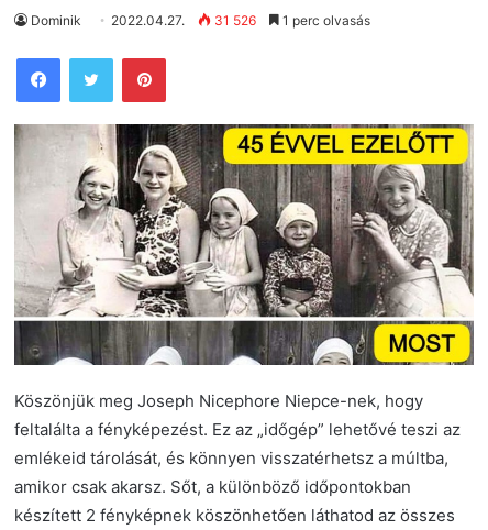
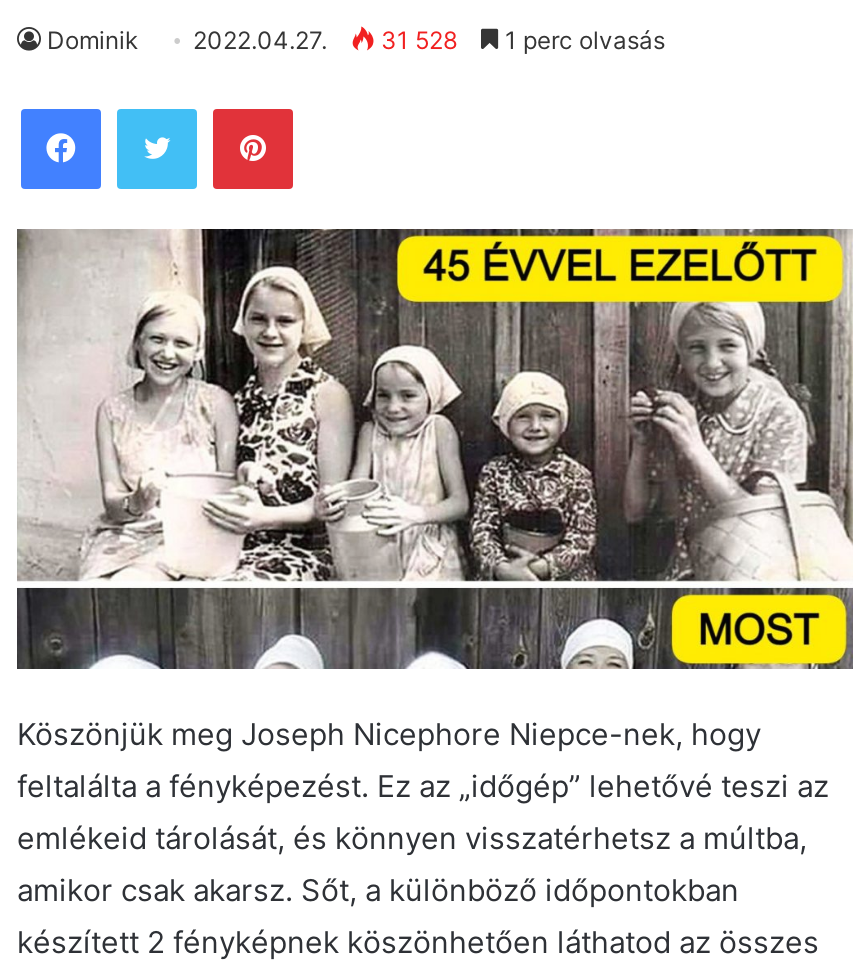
[31,12,370,29] Dominik 2022.04.27. 31 526 1 perc olvasás -> [47,25,665,55] Dominik 2022.04.27. 31 528 1 perc olvasás

